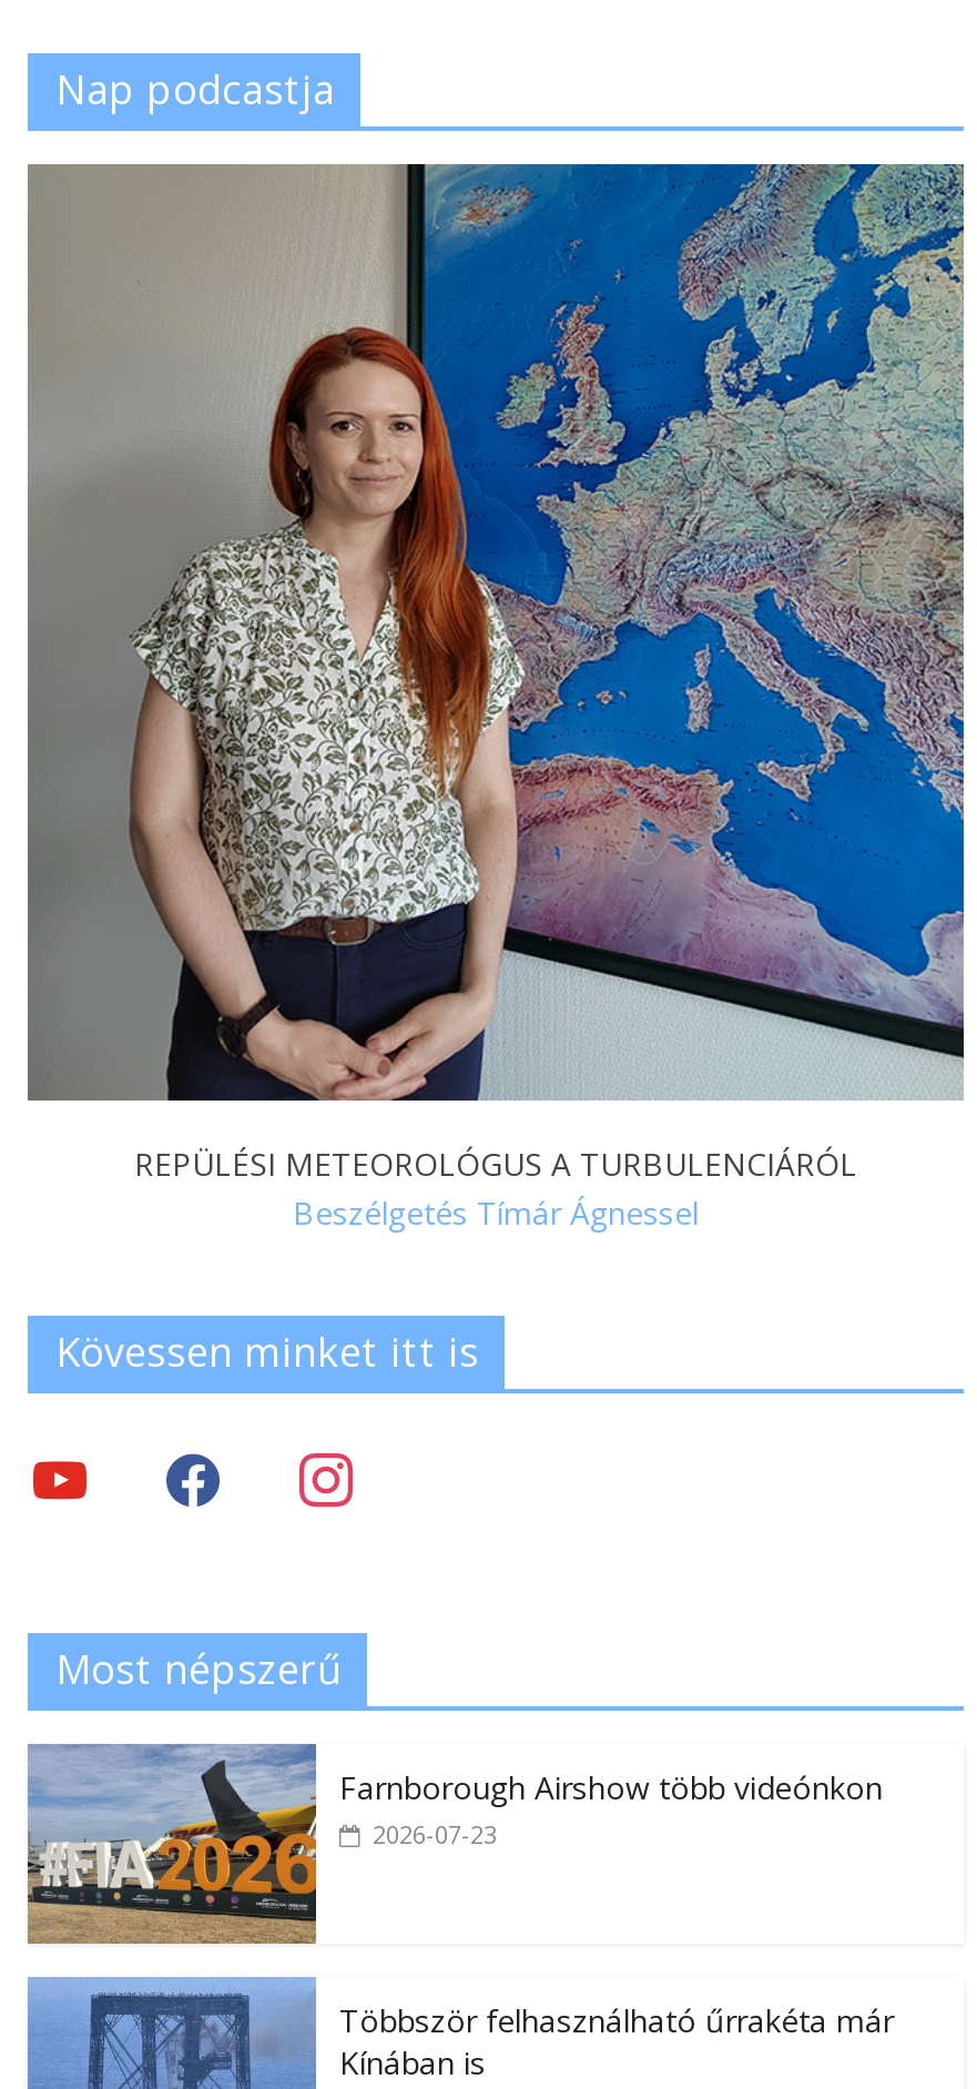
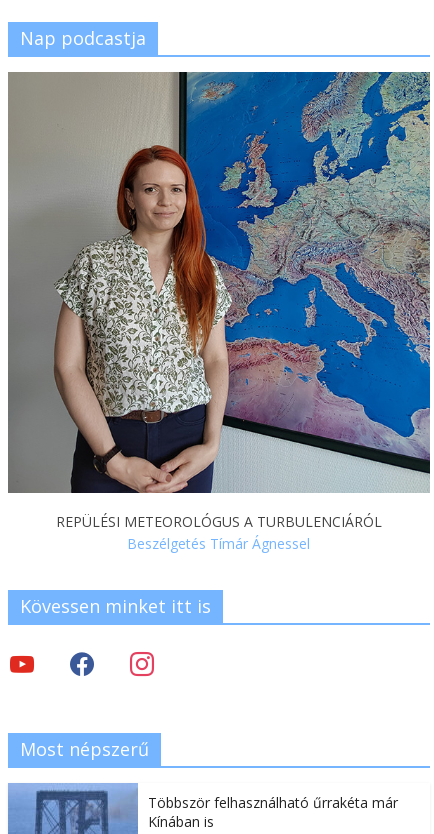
[26,1745,883,1947] [image] | Farnborough Airshow több videónkon | 2026-07-23 -> none

